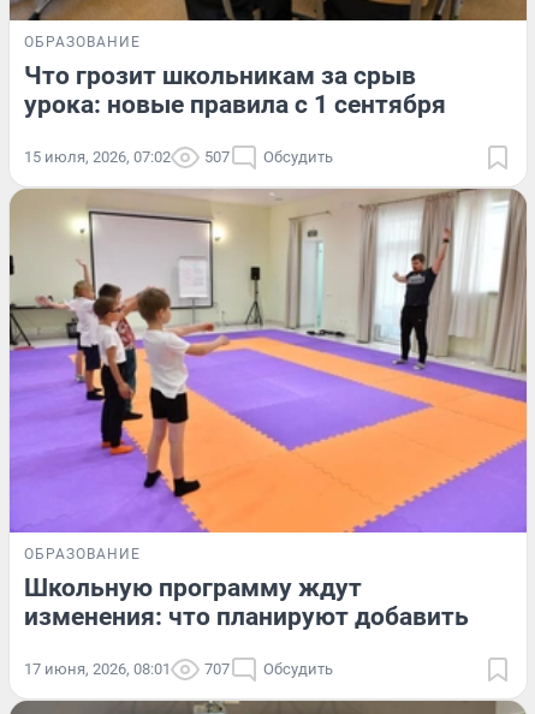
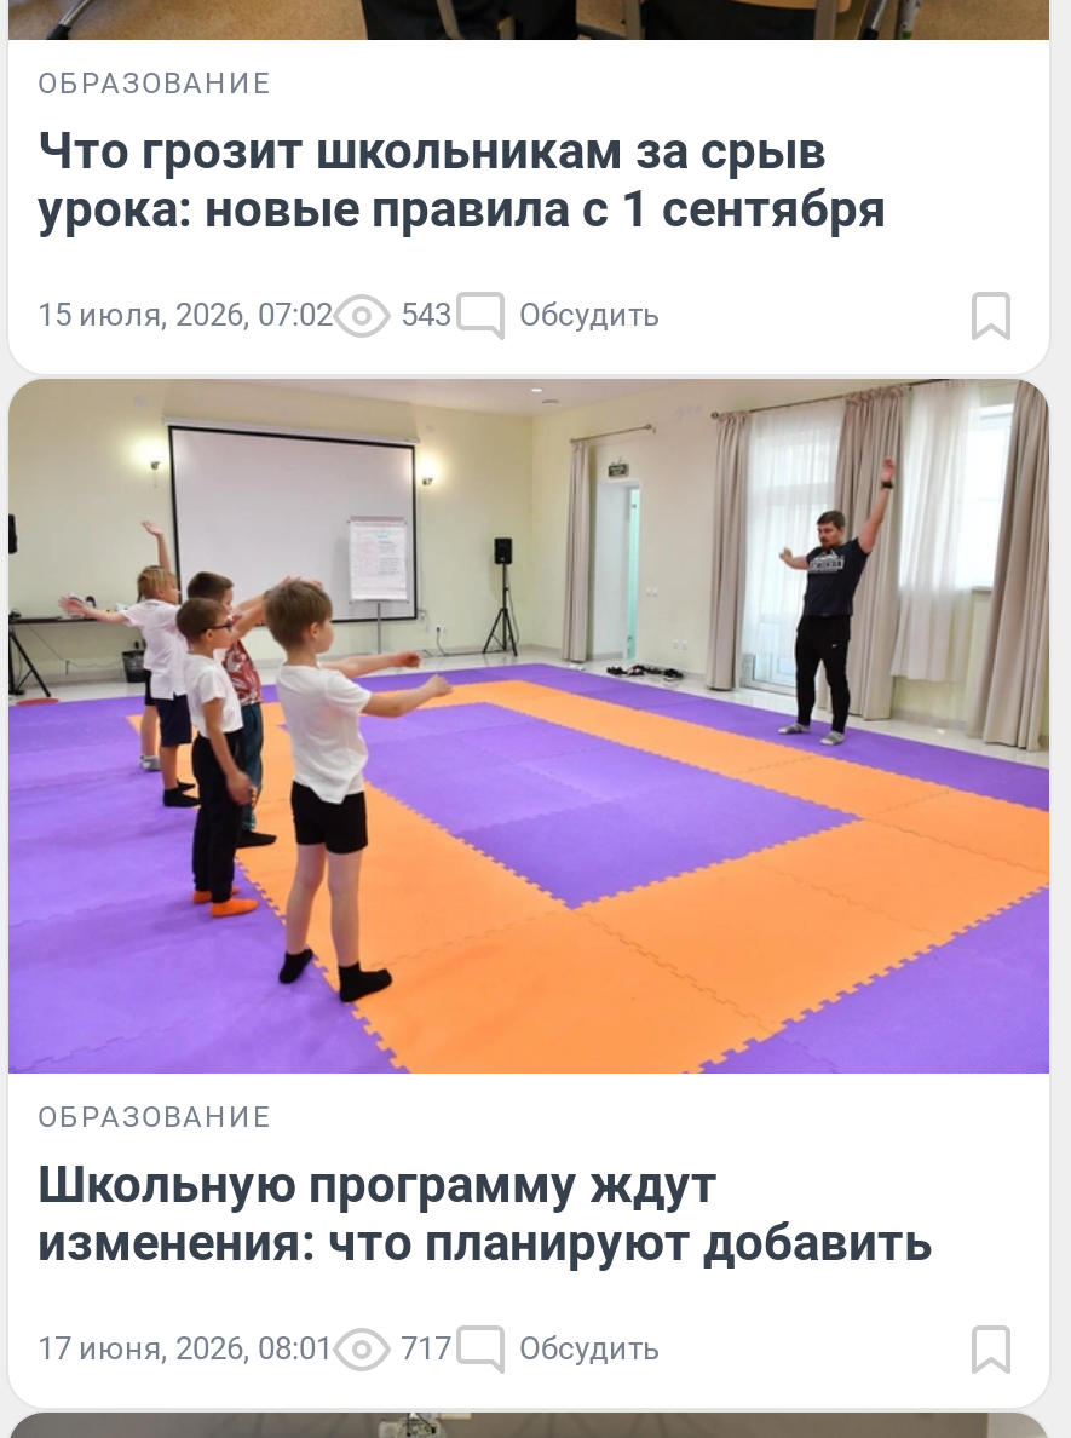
[24,147,333,166] 15 июля, 2026, 07:02 507 Обсудить -> [38,297,660,333] 15 июля, 2026, 07:02 543 Обсудить
[24,660,333,678] 17 июня, 2026, 08:01 707 Обсудить -> [38,1330,660,1366] 17 июня, 2026, 08:01 717 Обсудить

